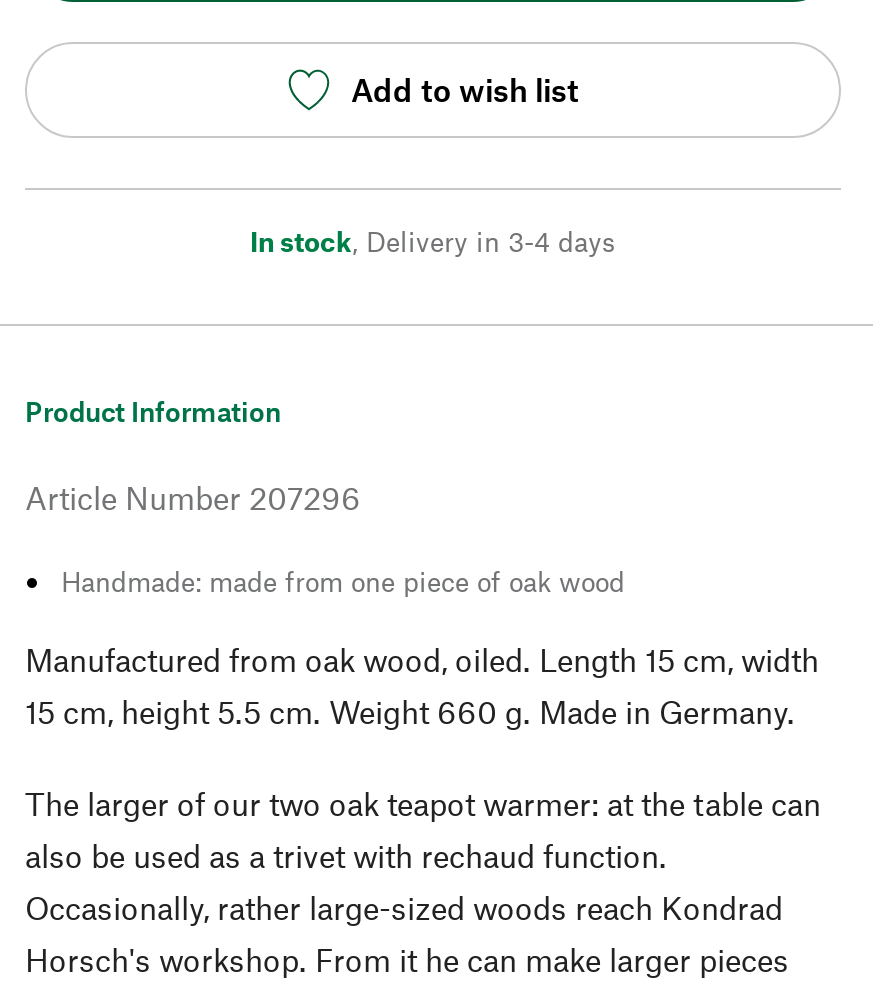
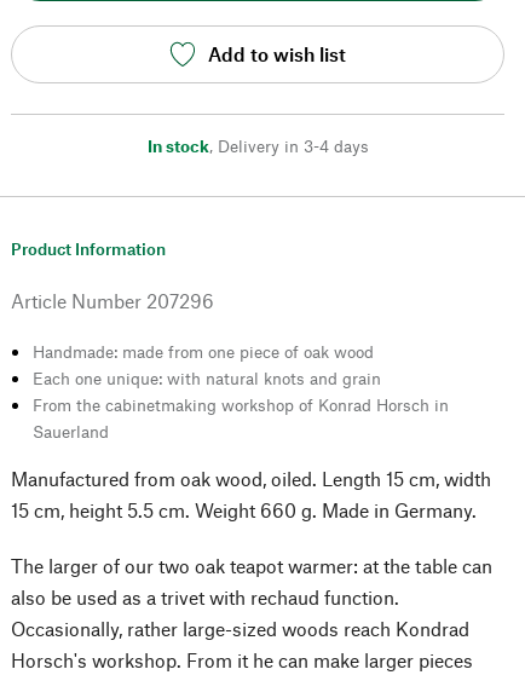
none -> [33,367,449,441] Each one unique: with natural knots and grain | From the cabinetmaking workshop of Konrad Horsch in | Sauerland

